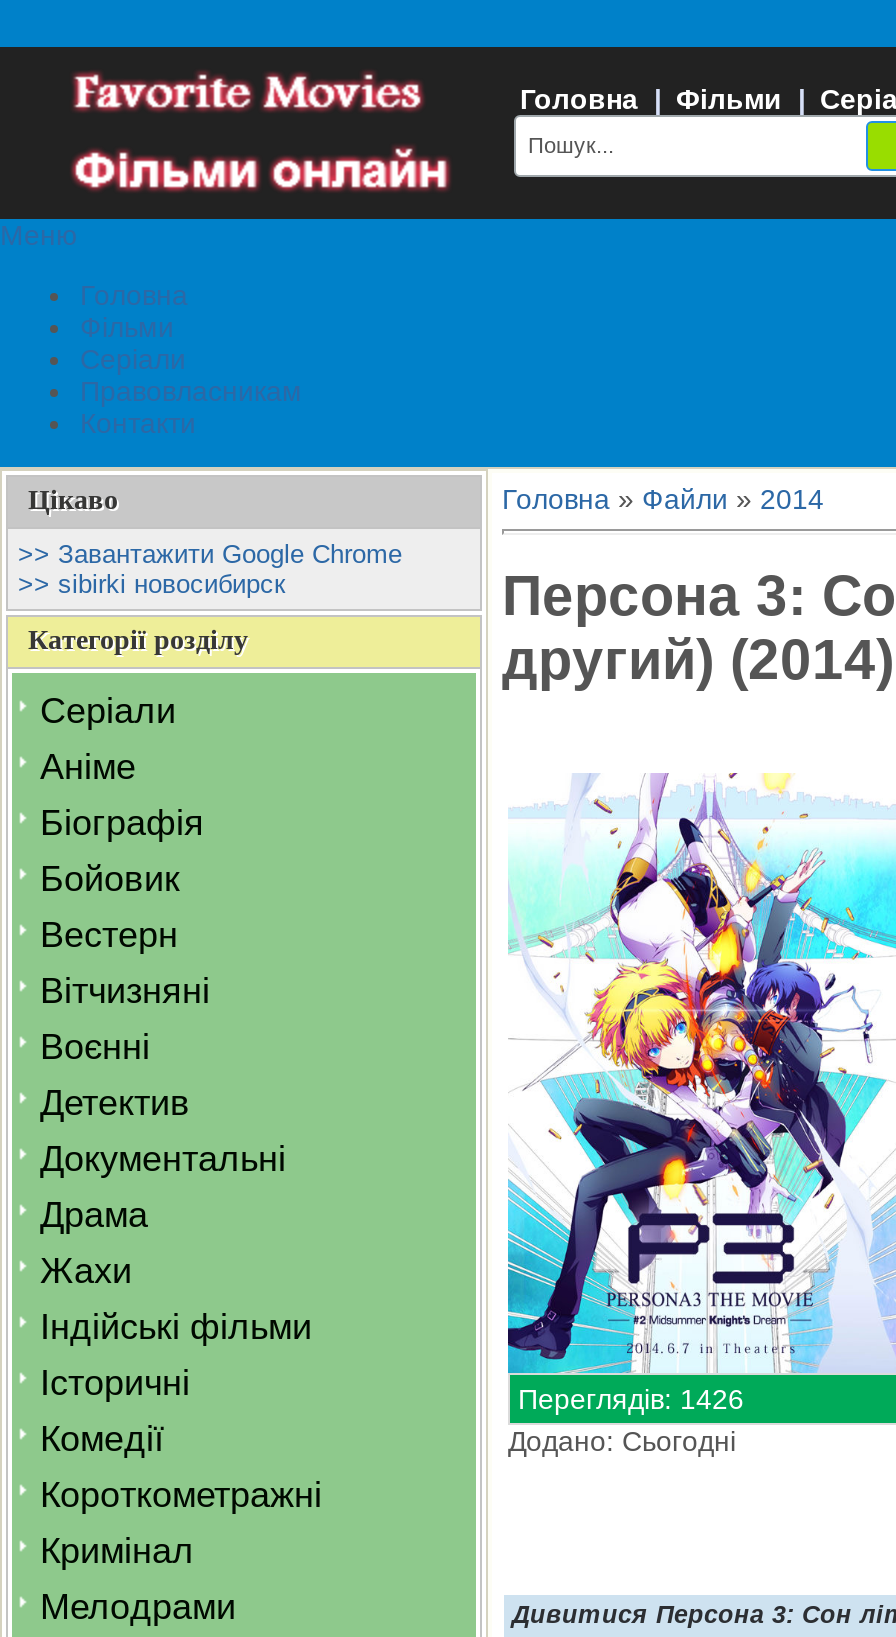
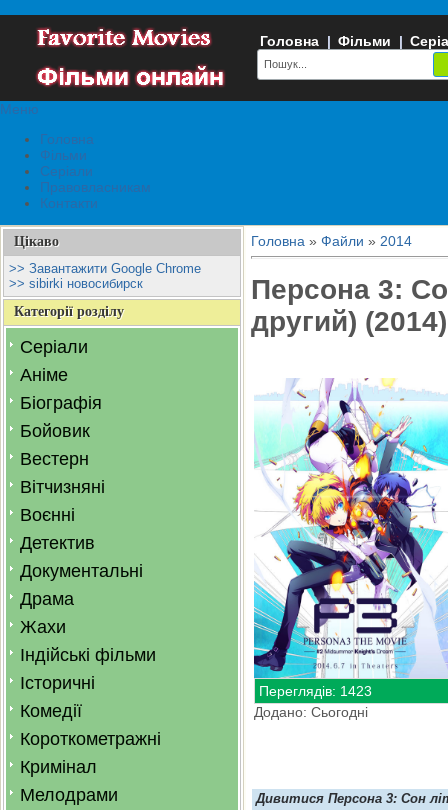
[518,1383,744,1415] Переглядів: 1426 -> [259,683,372,699] Переглядів: 1423

